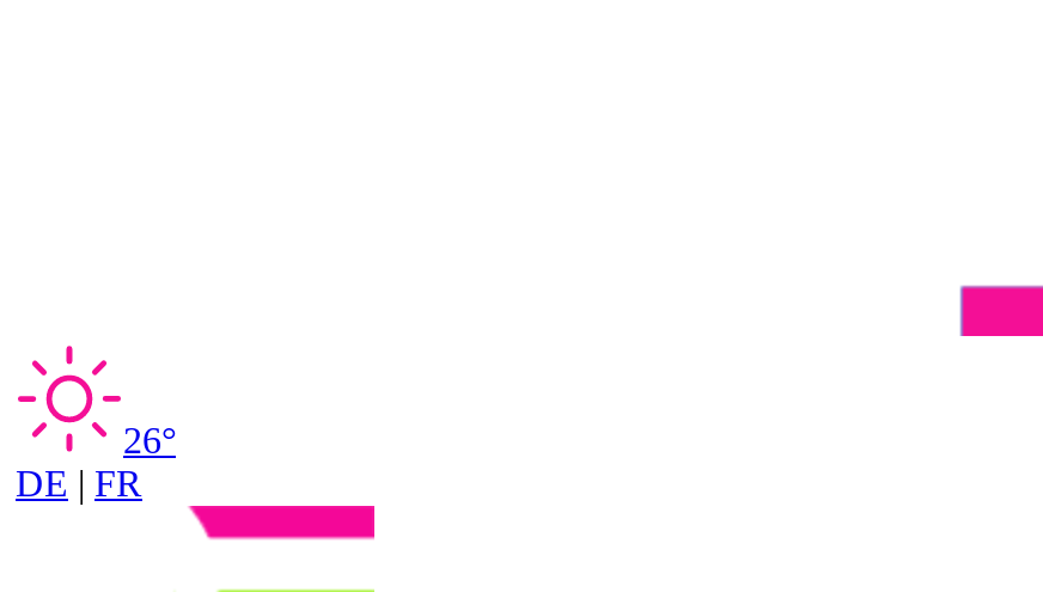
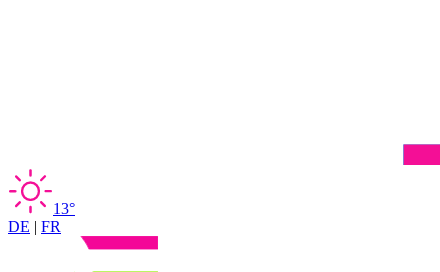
[123,420,176,460] 26° -> [53,200,75,217] 13°

